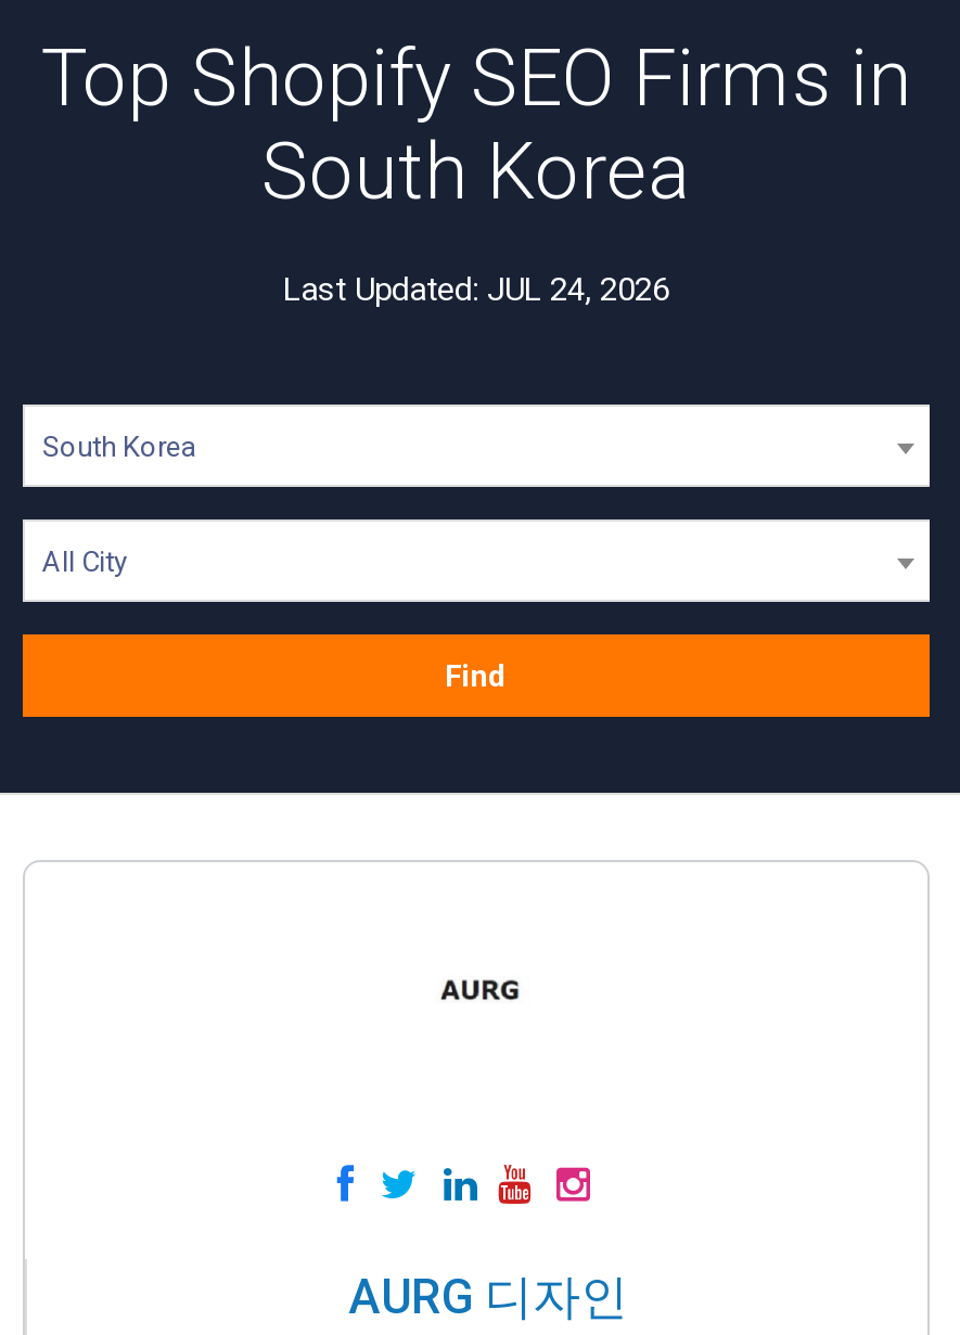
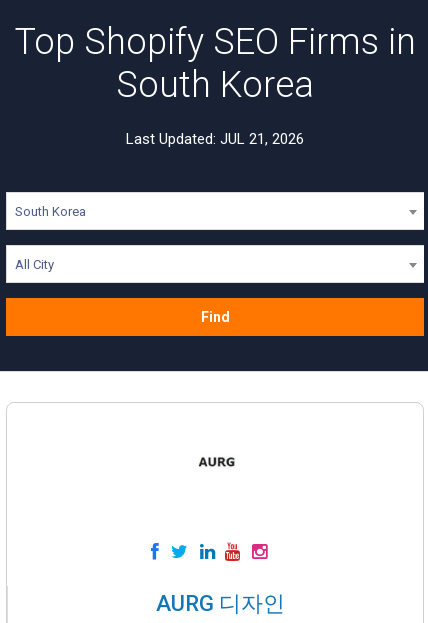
[283,270,669,309] Last Updated: JUL 24, 2026 -> [126,130,304,148] Last Updated: JUL 21, 2026

